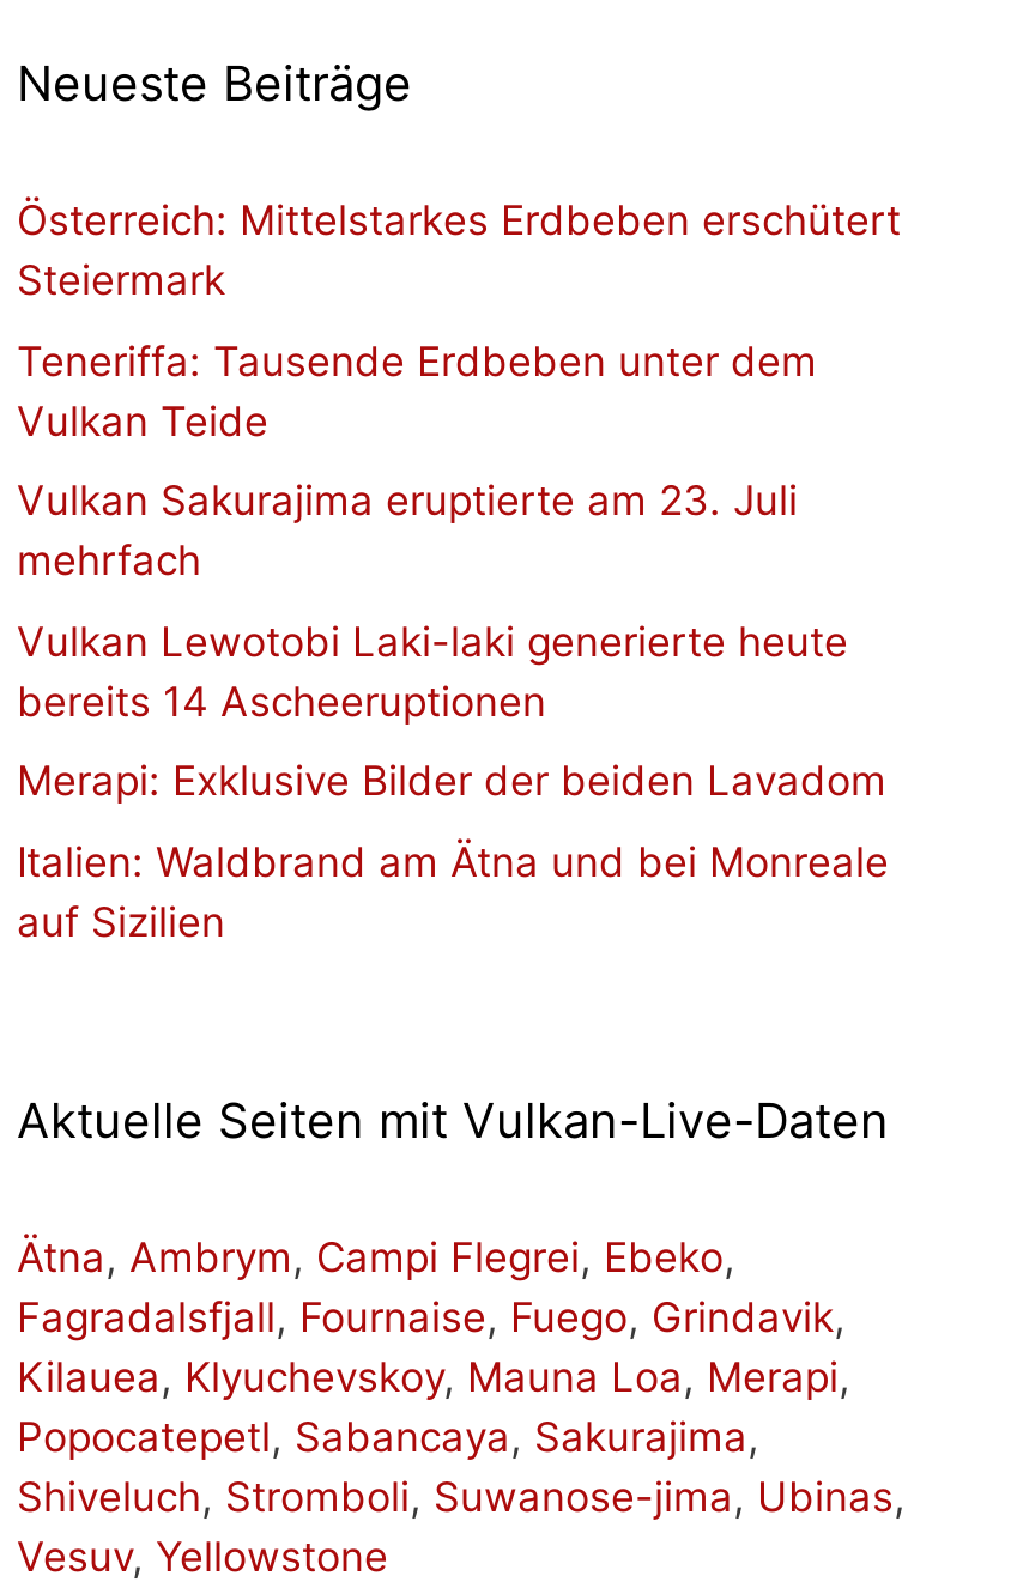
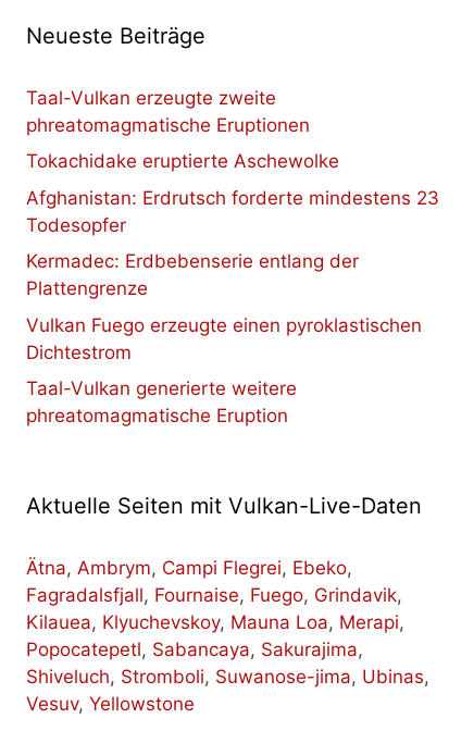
[17,198,901,306] Österreich: Mittelstarkes Erdbeben erschütert | Steiermark -> [26,87,310,136] Taal-Vulkan erzeugte zweite | phreatomagmatische Eruptionen
[17,338,817,446] Teneriffa: Tausende Erdbeben unter dem | Vulkan Teide -> [26,150,339,172] Tokachidake eruptierte Aschewolke
[17,478,798,586] Vulkan Sakurajima eruptierte am 23. Juli | mehrfach -> [26,187,439,236] Afghanistan: Erdrutsch forderte mindestens 23 | Todesopfer
[17,618,848,726] Vulkan Lewotobi Laki-laki generierte heute | bereits 14 Ascheeruptionen -> [26,250,359,299] Kermadec: Erdbebenserie entlang der | Plattengrenze
[17,758,886,806] Merapi: Exklusive Bilder der beiden Lavadom -> [26,314,422,363] Vulkan Fuego erzeugte einen pyroklastischen | Dichtestrom
[17,839,889,946] Italien: Waldbrand am Ätna und bei Monreale | auf Sizilien -> [26,378,297,427] Taal-Vulkan generierte weitere | phreatomagmatische Eruption

